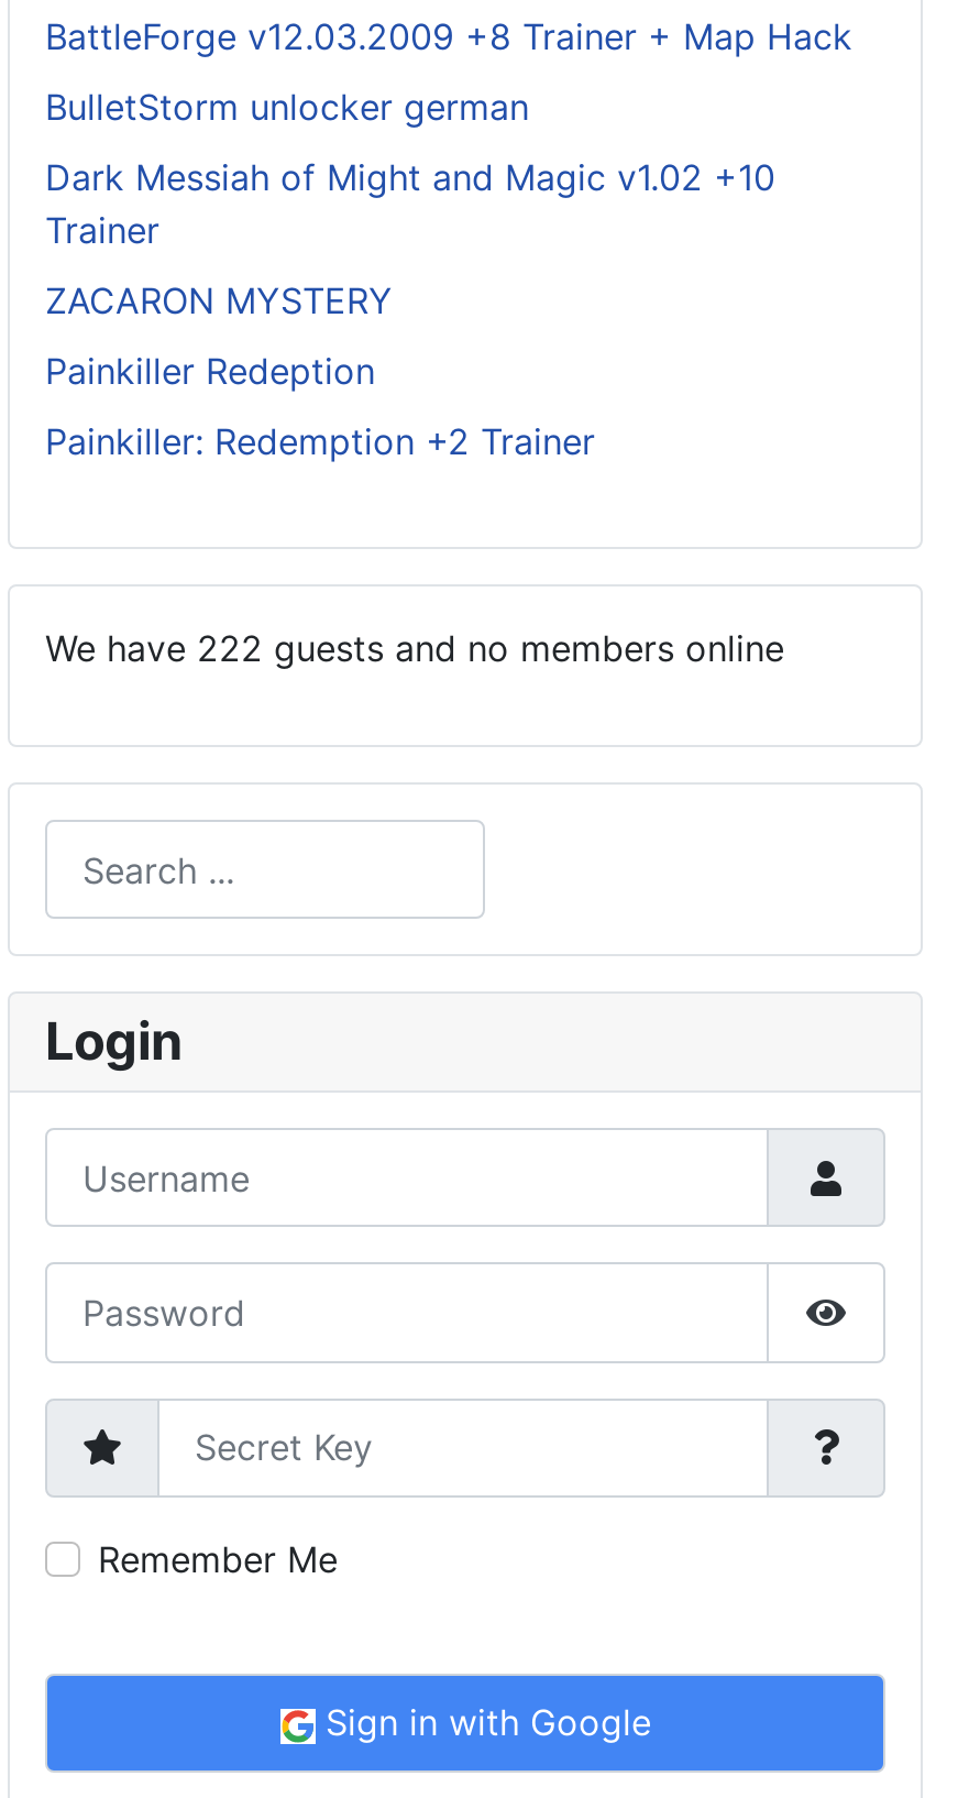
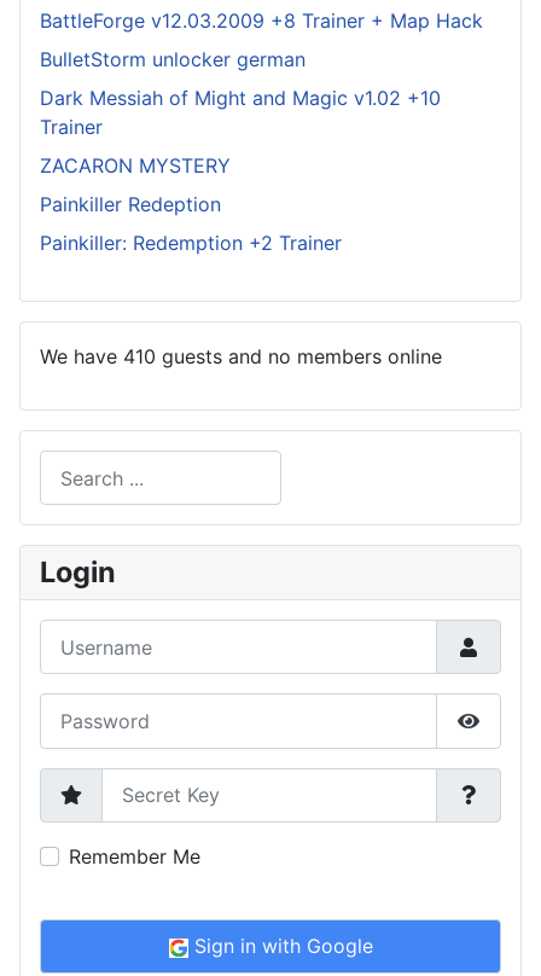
[45,626,784,670] We have 222 guests and no members online -> [40,344,442,368] We have 410 guests and no members online

